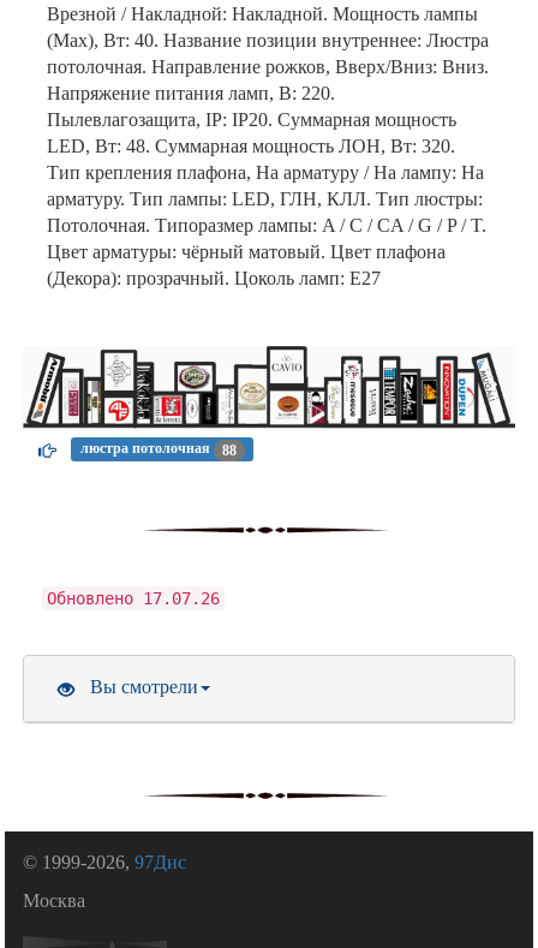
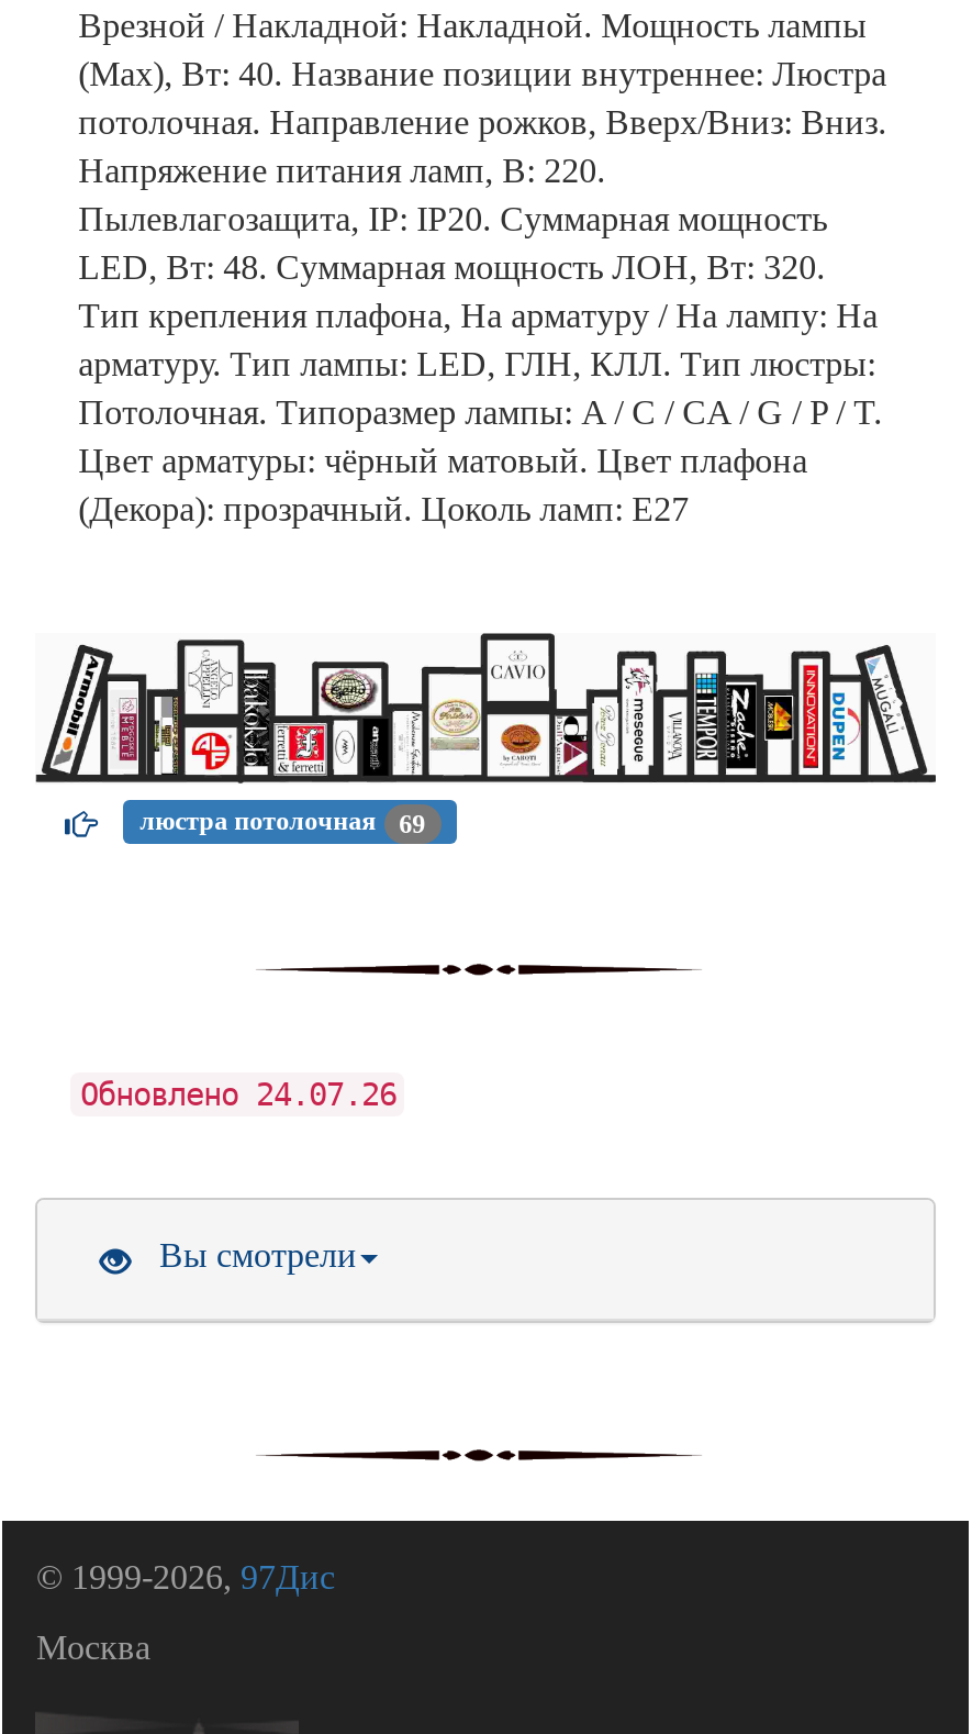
[80,441,236,459] люстра потолочная 88 -> [140,806,425,839] люстра потолочная 69
[47,589,220,608] Обновлено 17.07.26 -> [80,1077,396,1112] Обновлено 24.07.26

